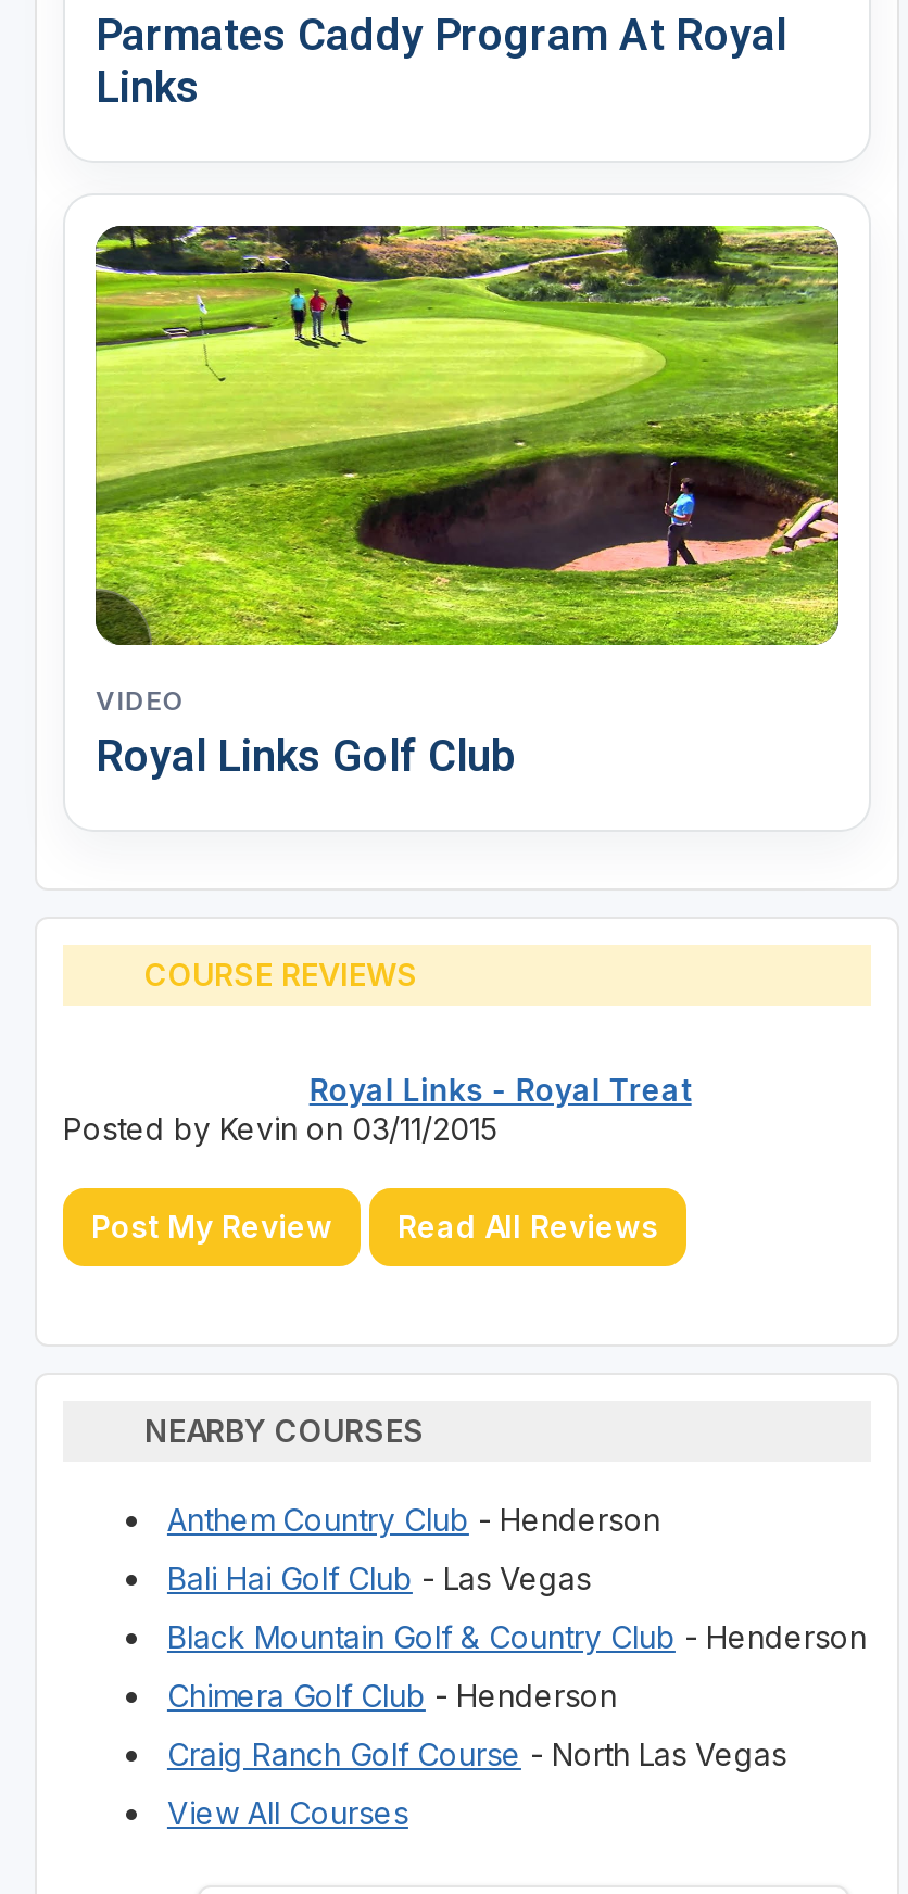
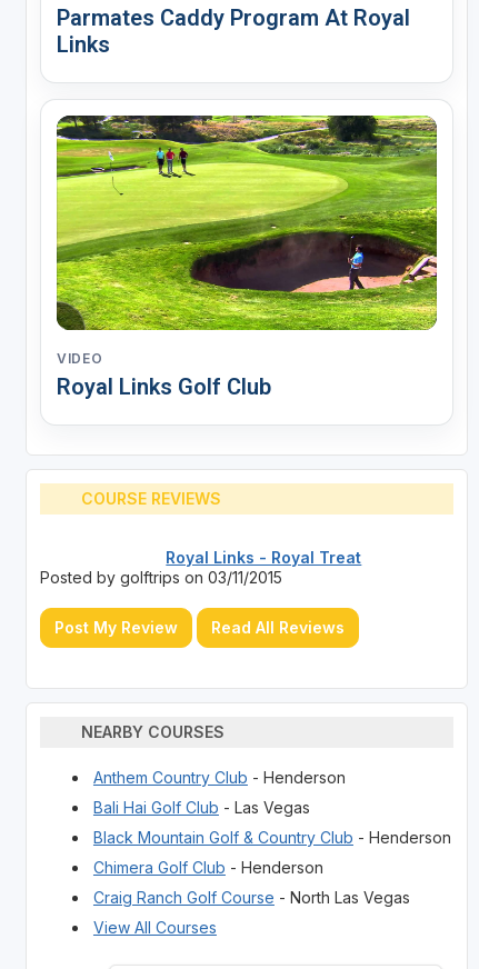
[63,1109,497,1146] Posted by Kevin on 03/11/2015 -> [40,567,282,586] Posted by golftrips on 03/11/2015

